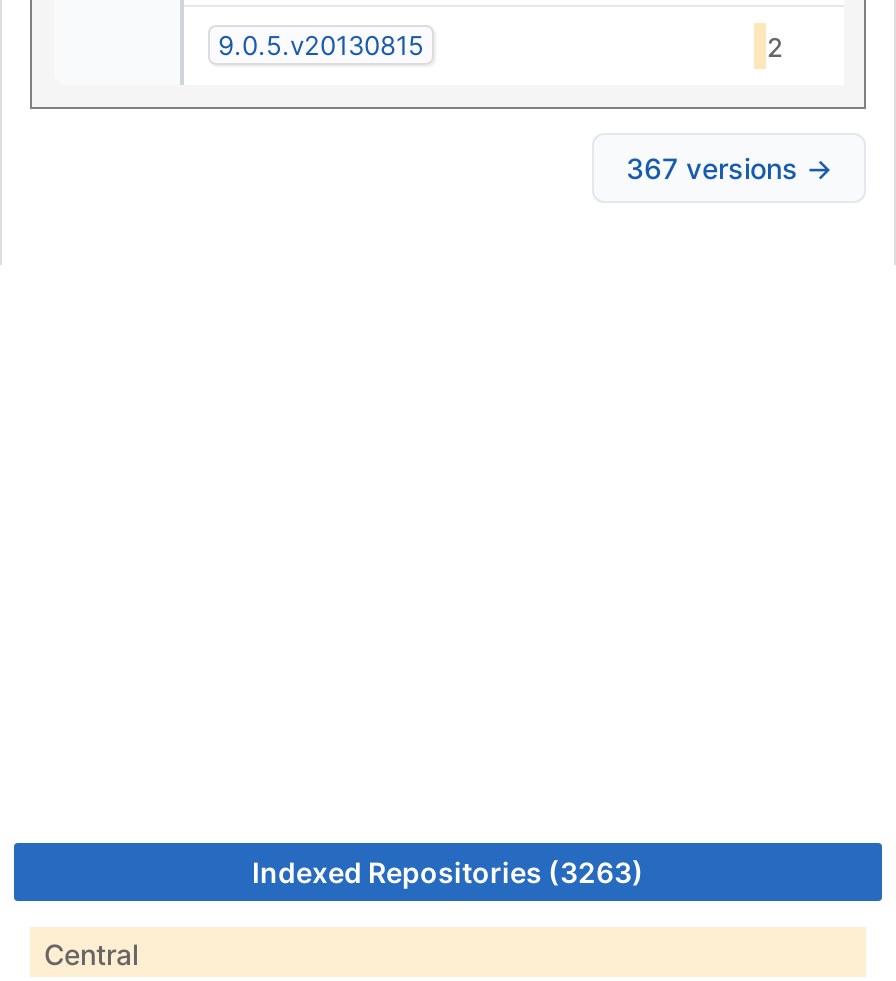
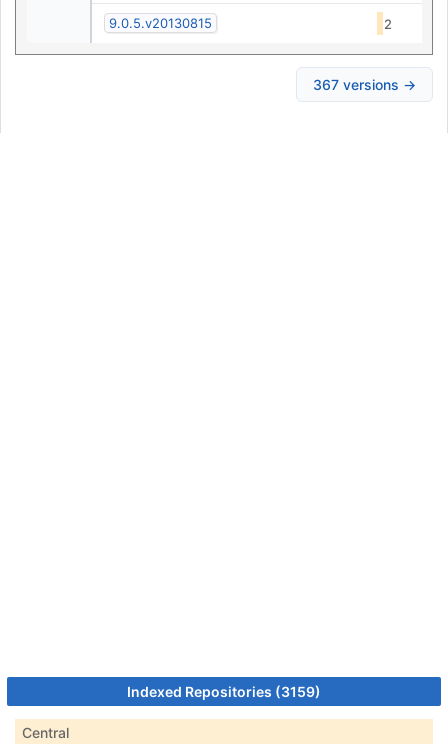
[252,855,644,889] Indexed Repositories (3263) -> [127,683,321,700] Indexed Repositories (3159)

